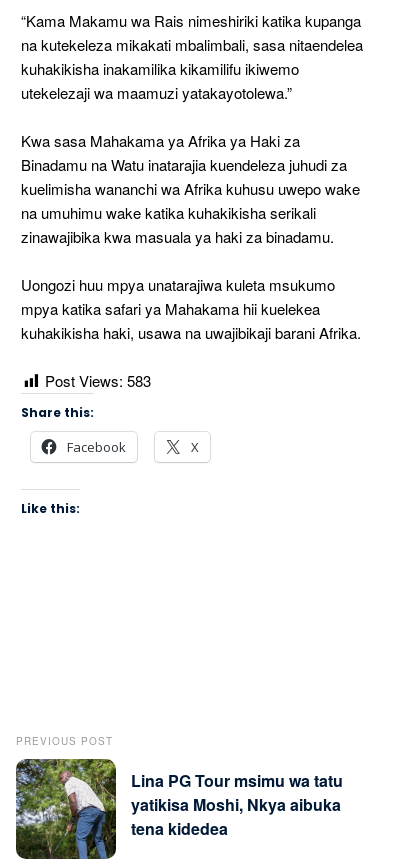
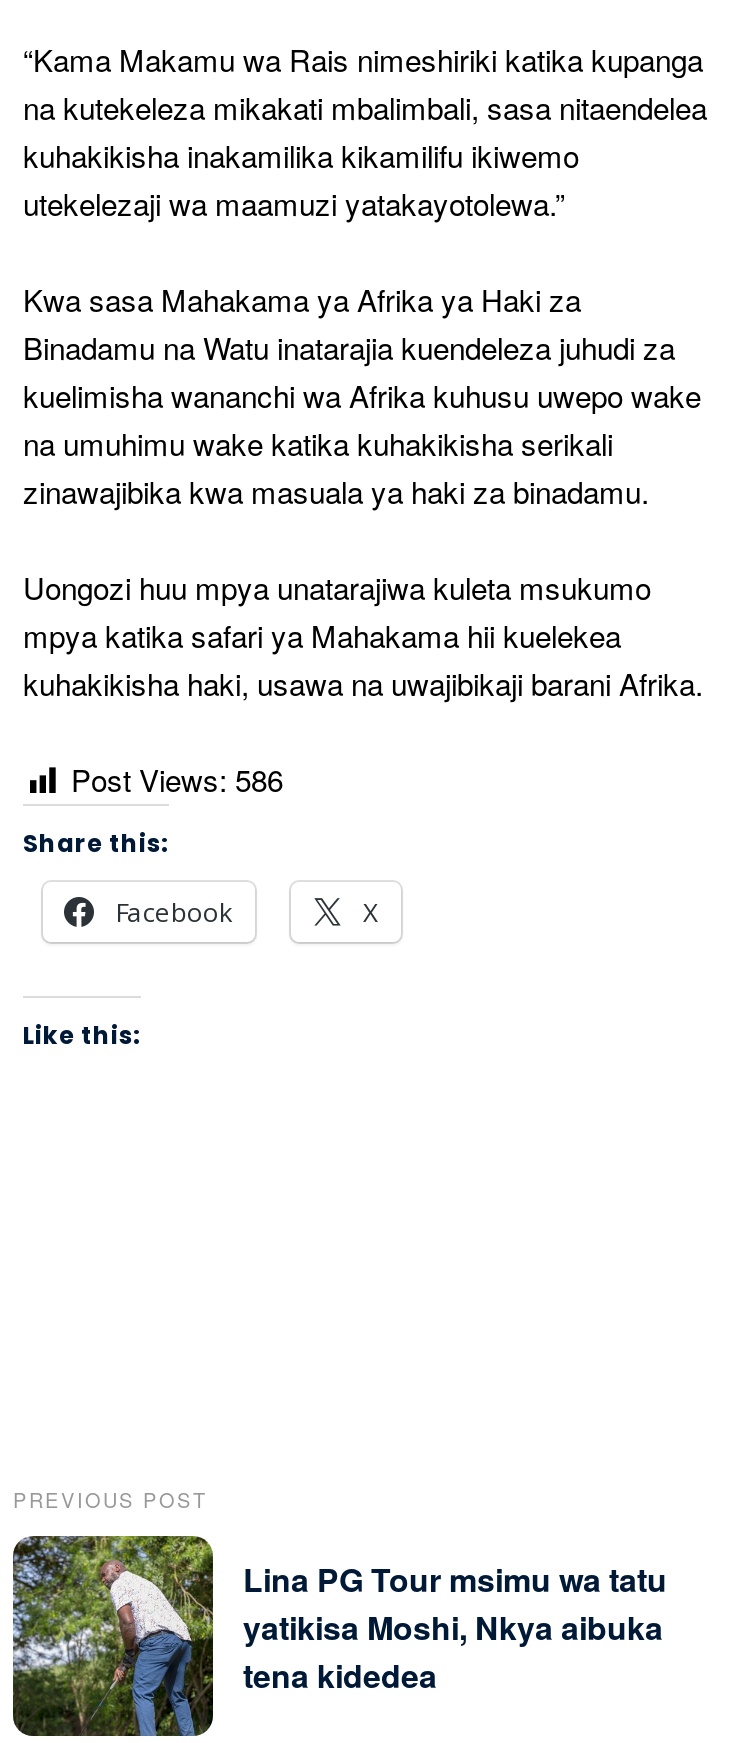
[45,370,151,391] Post Views: 583 -> [71,757,283,799] Post Views: 586

